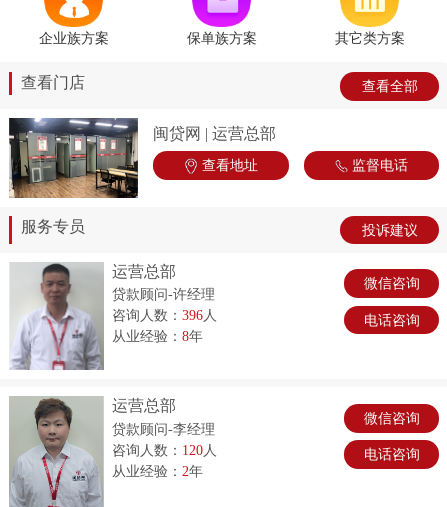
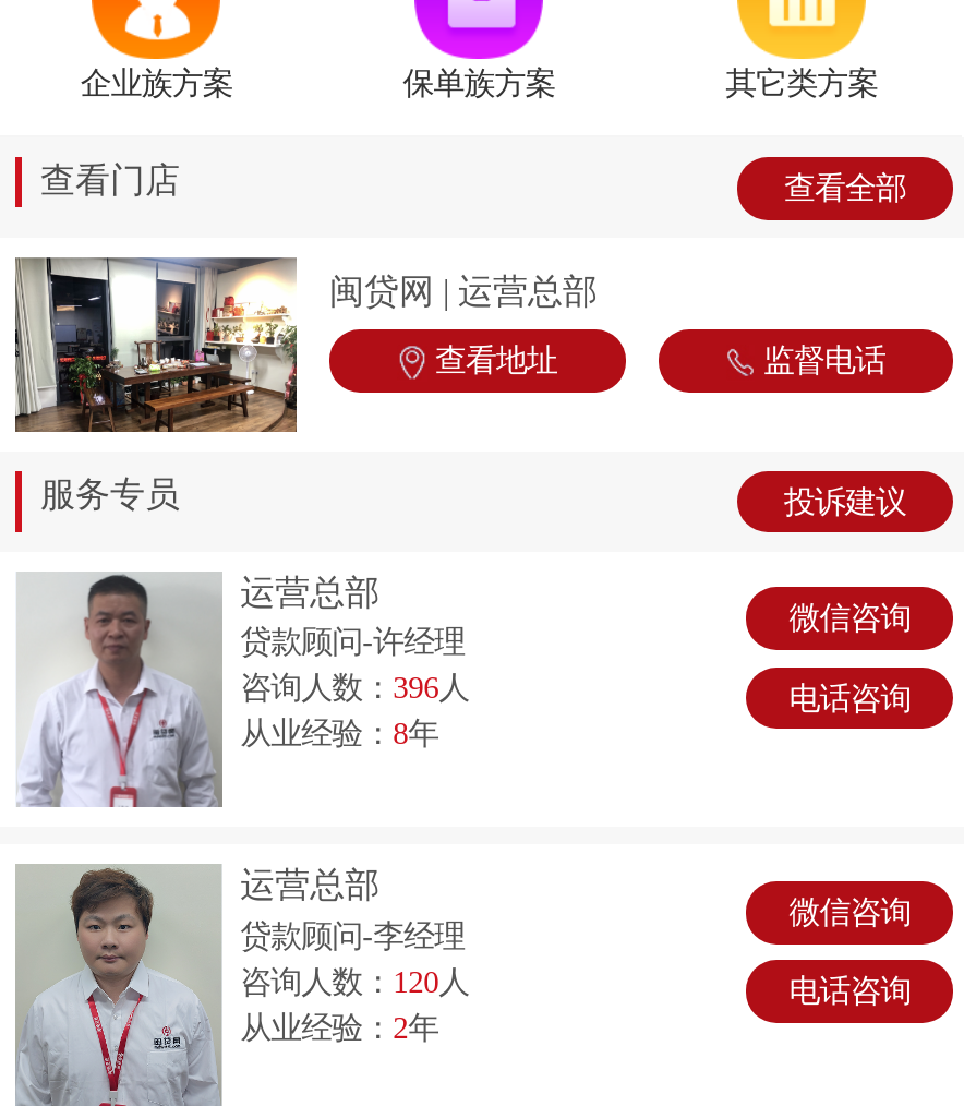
[9,118,139,199] [image] -> [13,255,297,434] [image]

